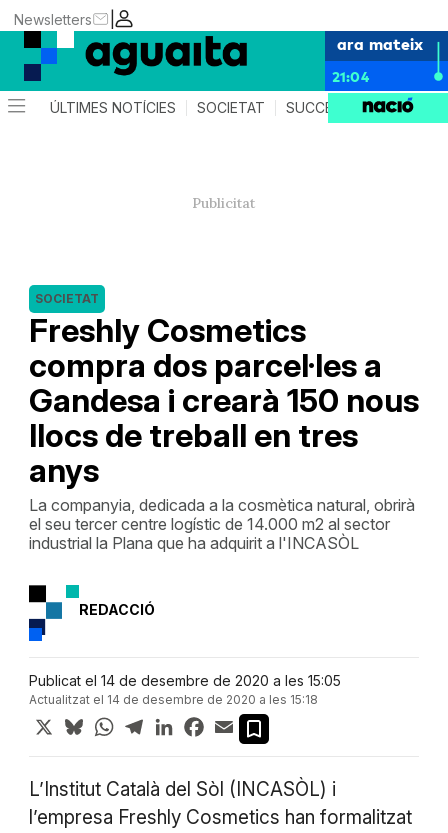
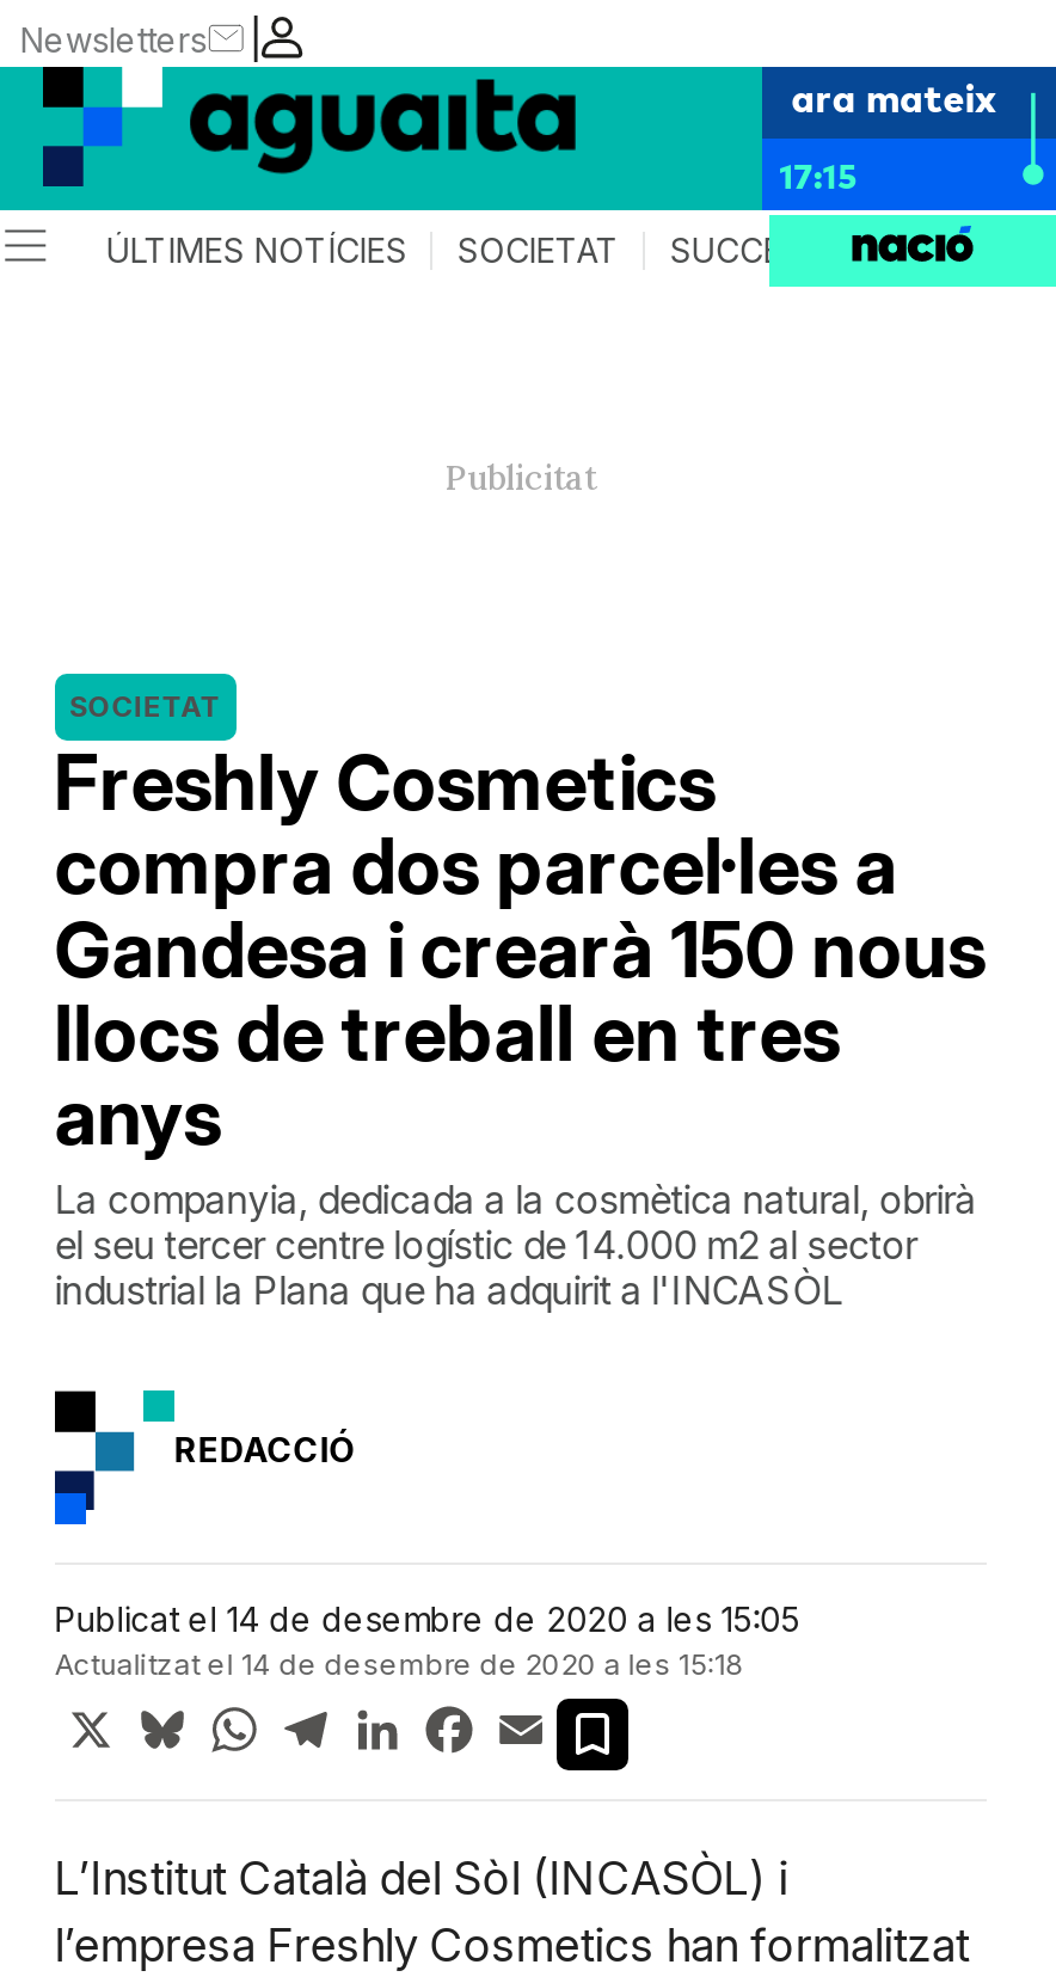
[332,66,369,85] 21:04 -> [779,151,857,196] 17:15

